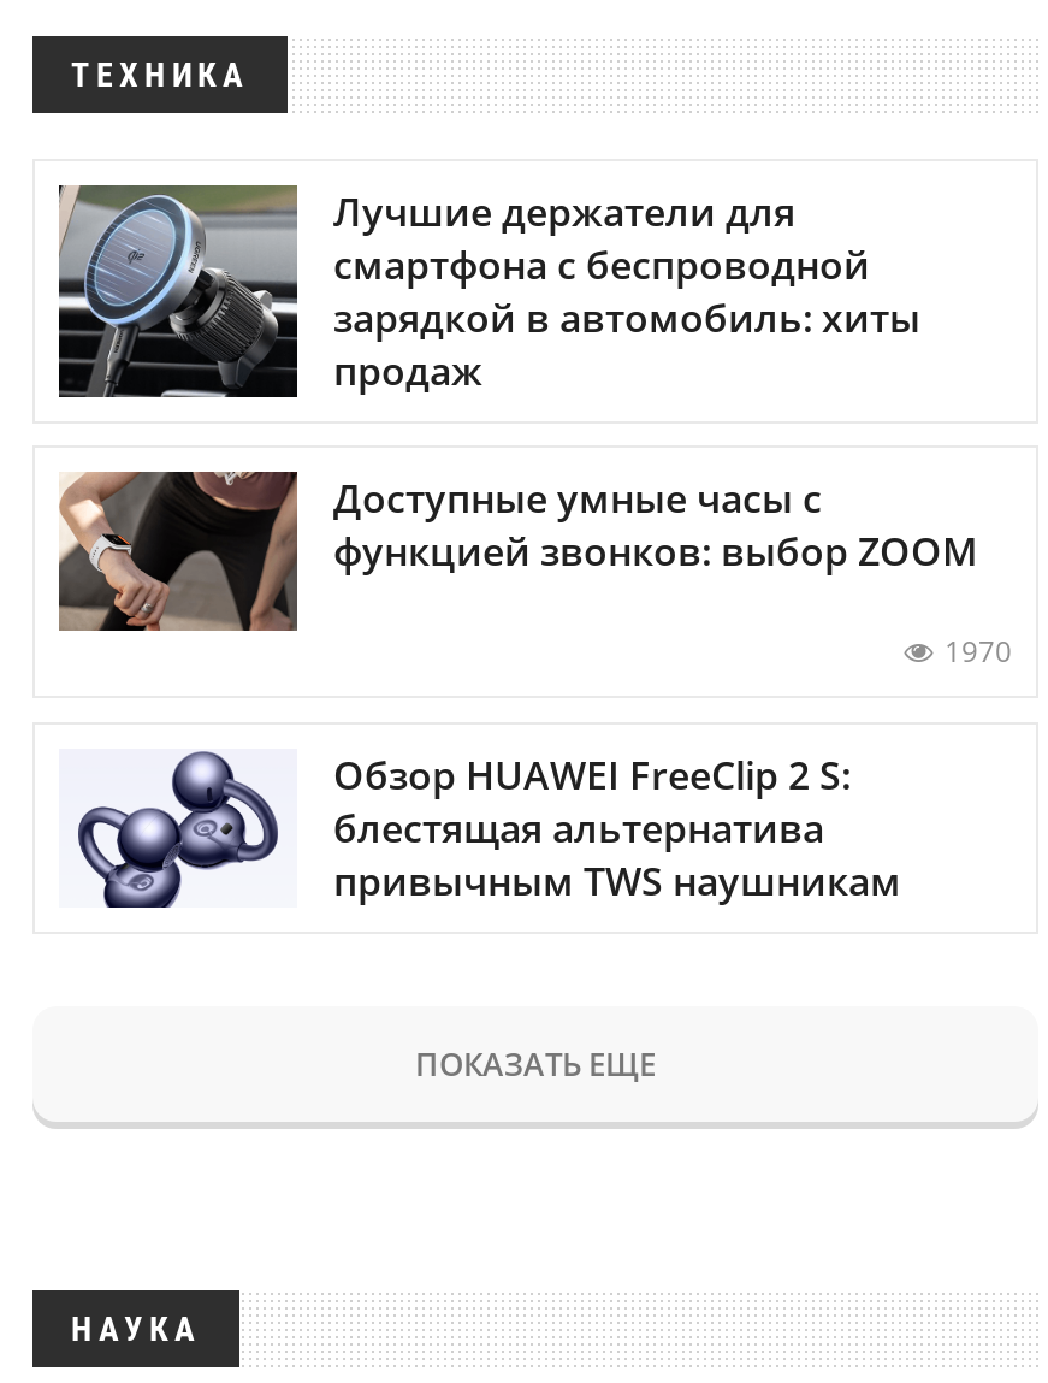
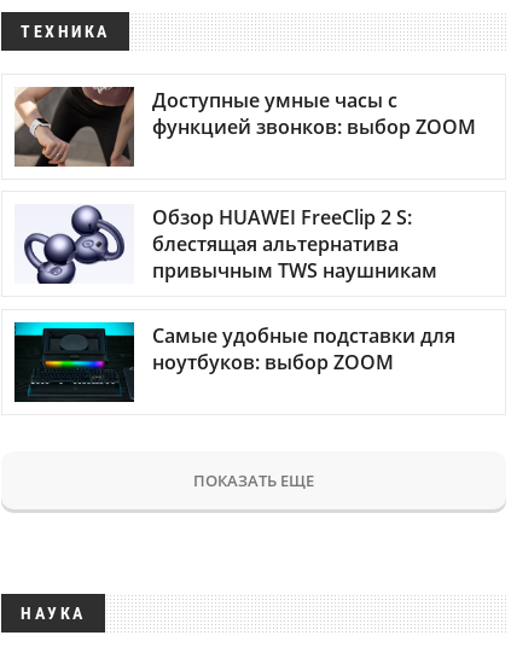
[57,183,920,400] [image] | Лучшие держатели для | смартфона с беспроводной | зарядкой в автомобиль: хиты | продаж -> none
moved [57,467,978,633] -> [13,84,476,168]: [image] | Доступные умные часы с | функцией звонков: выбор ZOOM
[945,631,1012,672] 1970 -> none
moved [73,747,901,910] -> [22,204,437,286]: [image] | Обзор HUAWEI FreeClip 2 S: | блестящая альтернатива | привычным TWS наушникам
none -> [13,321,455,403] [image] | Самые удобные подставки для | ноутбуков: выбор ZOOM

